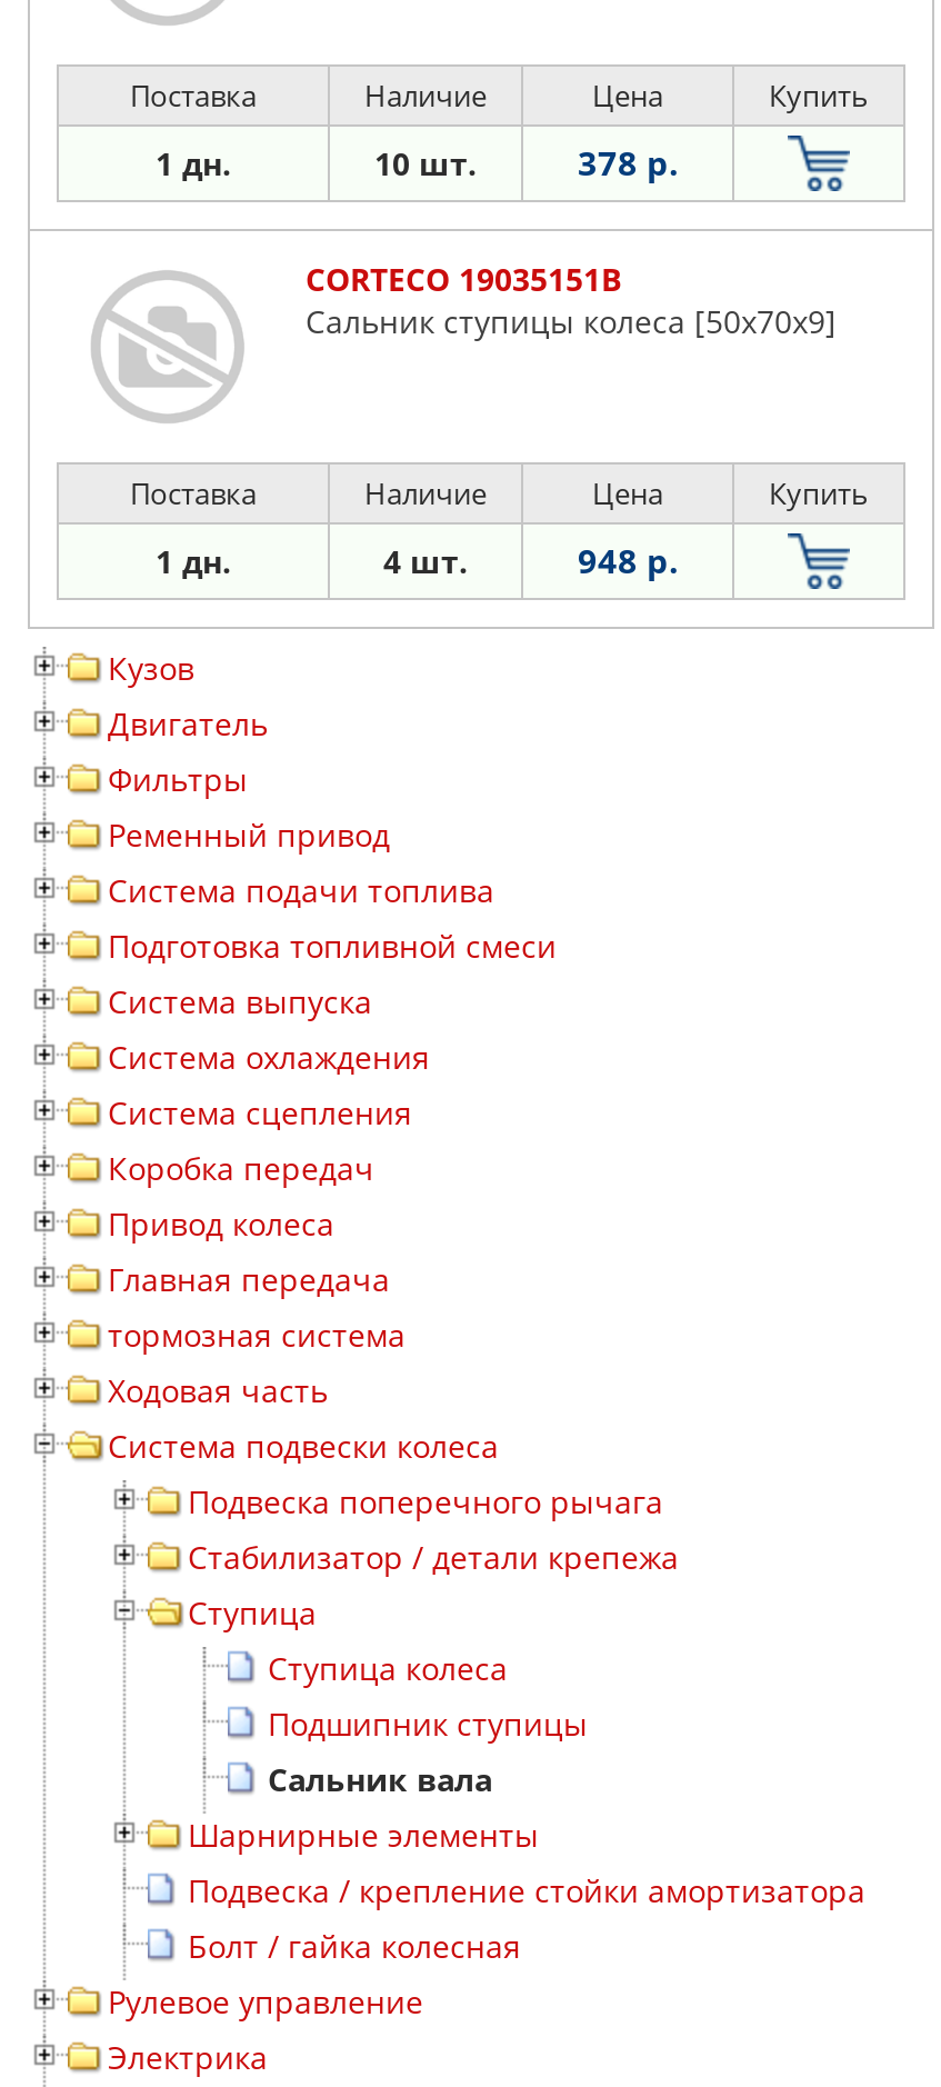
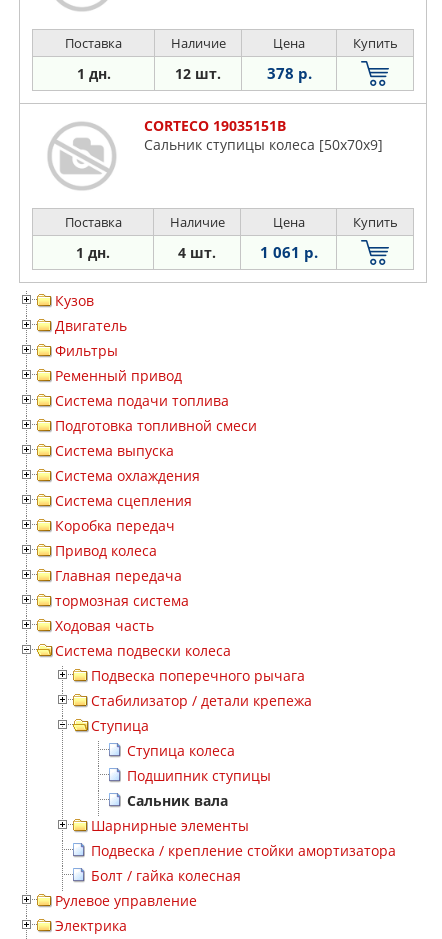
[374,142,477,184] 10 шт. -> [175,64,221,83] 12 шт.
[578,538,678,582] 948 р. -> [259,242,317,262] 1 061 р.

